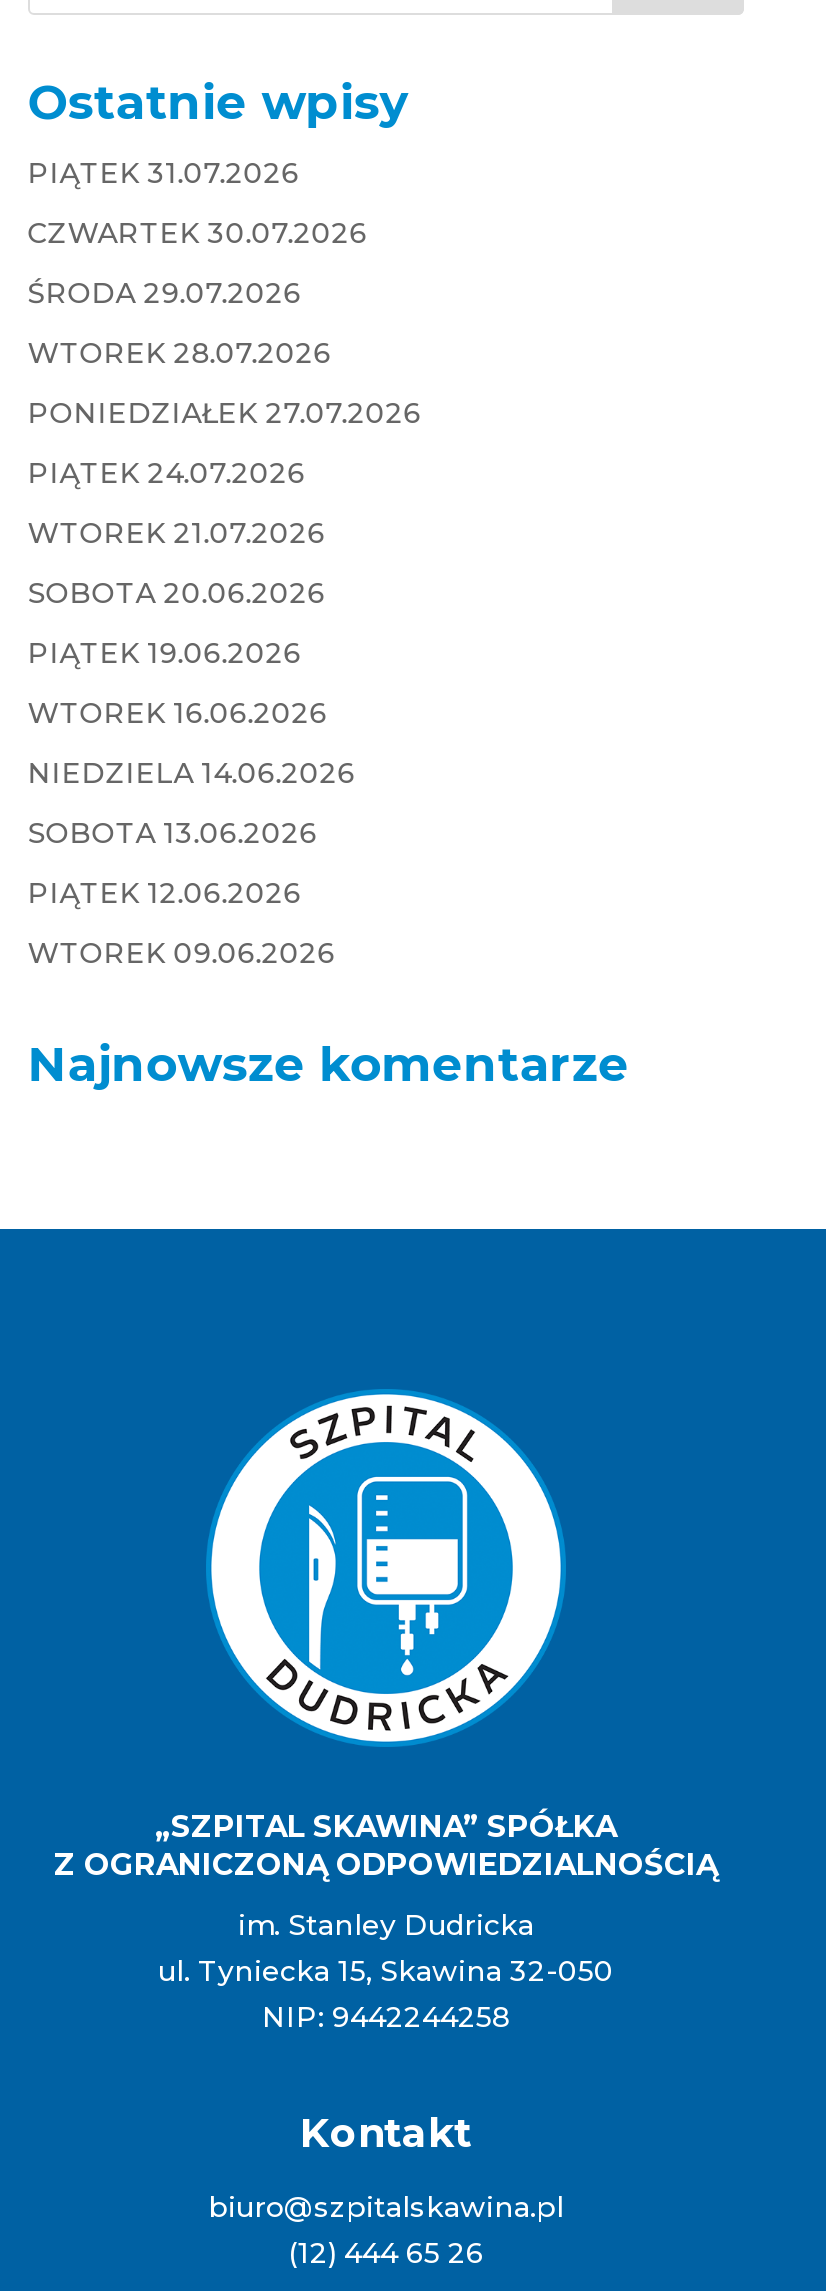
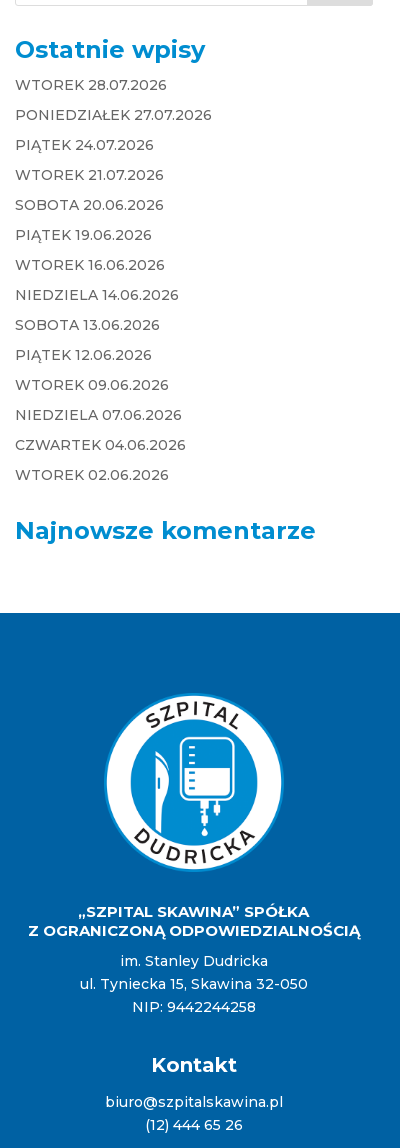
[28,154,368,310] PIĄTEK 31.07.2026 | CZWARTEK 30.07.2026 | ŚRODA 29.07.2026 -> none
moved [28,334,422,970] -> [15,76,212,394]: WTOREK 28.07.2026 | PONIEDZIAŁEK 27.07.2026 | PIĄTEK 24.07.2026 | ... | PIĄTEK 12.06.2026 | WTOREK 09.06.2026
none -> [15,406,186,484] NIEDZIELA 07.06.2026 | CZWARTEK 04.06.2026 | WTOREK 02.06.2026

